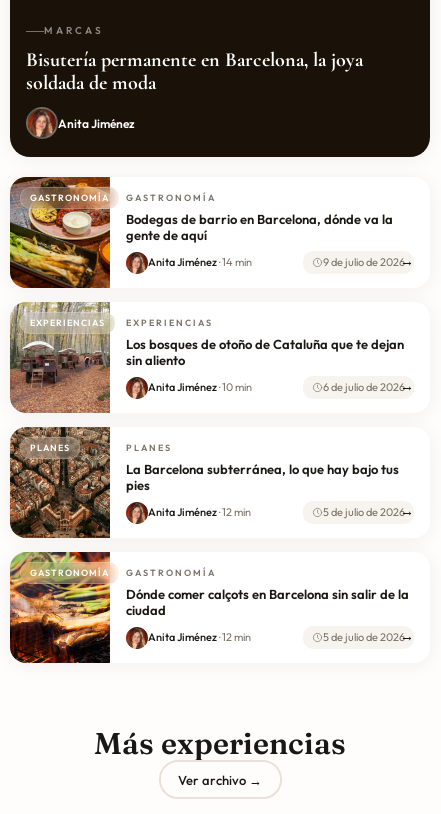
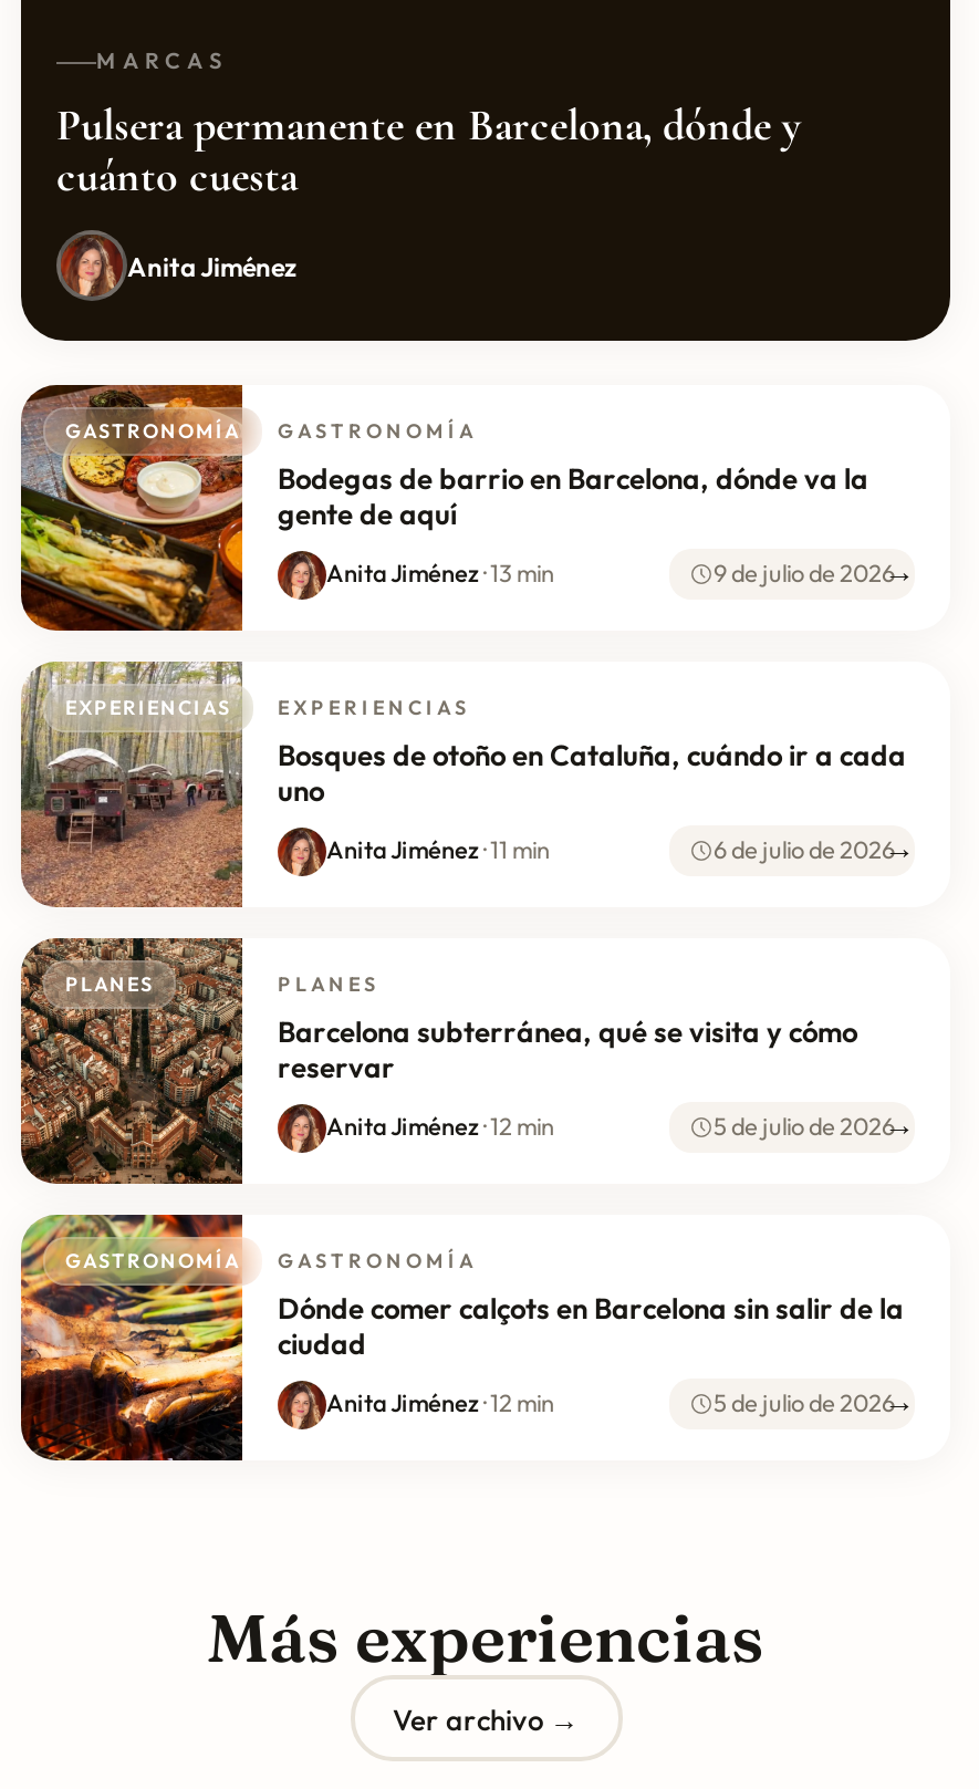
[26,48,363,95] Bisutería permanente en Barcelona, la joya | soldada de moda -> [56,100,802,204] Pulsera permanente en Barcelona, dónde y | cuánto cuesta
[148,255,252,269] Anita Jiménez · 14 min -> [326,558,554,589] Anita Jiménez · 13 min
[126,336,404,368] Los bosques de otoño de Cataluña que te dejan | sin aliento -> [278,737,906,808] Bosques de otoño en Cataluña, cuándo ir a cada | uno
[148,380,252,394] Anita Jiménez · 10 min -> [326,834,550,865] Anita Jiménez · 11 min
[126,461,399,493] La Barcelona subterránea, lo que hay bajo tus | pies -> [278,1013,857,1084] Barcelona subterránea, qué se visita y cómo | reservar

